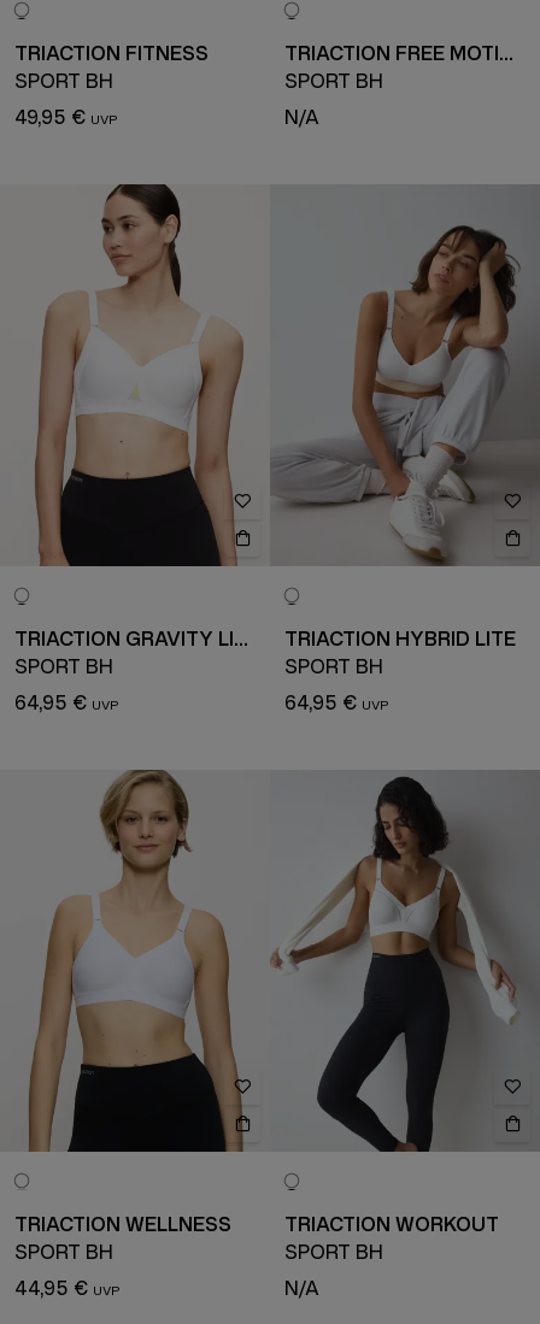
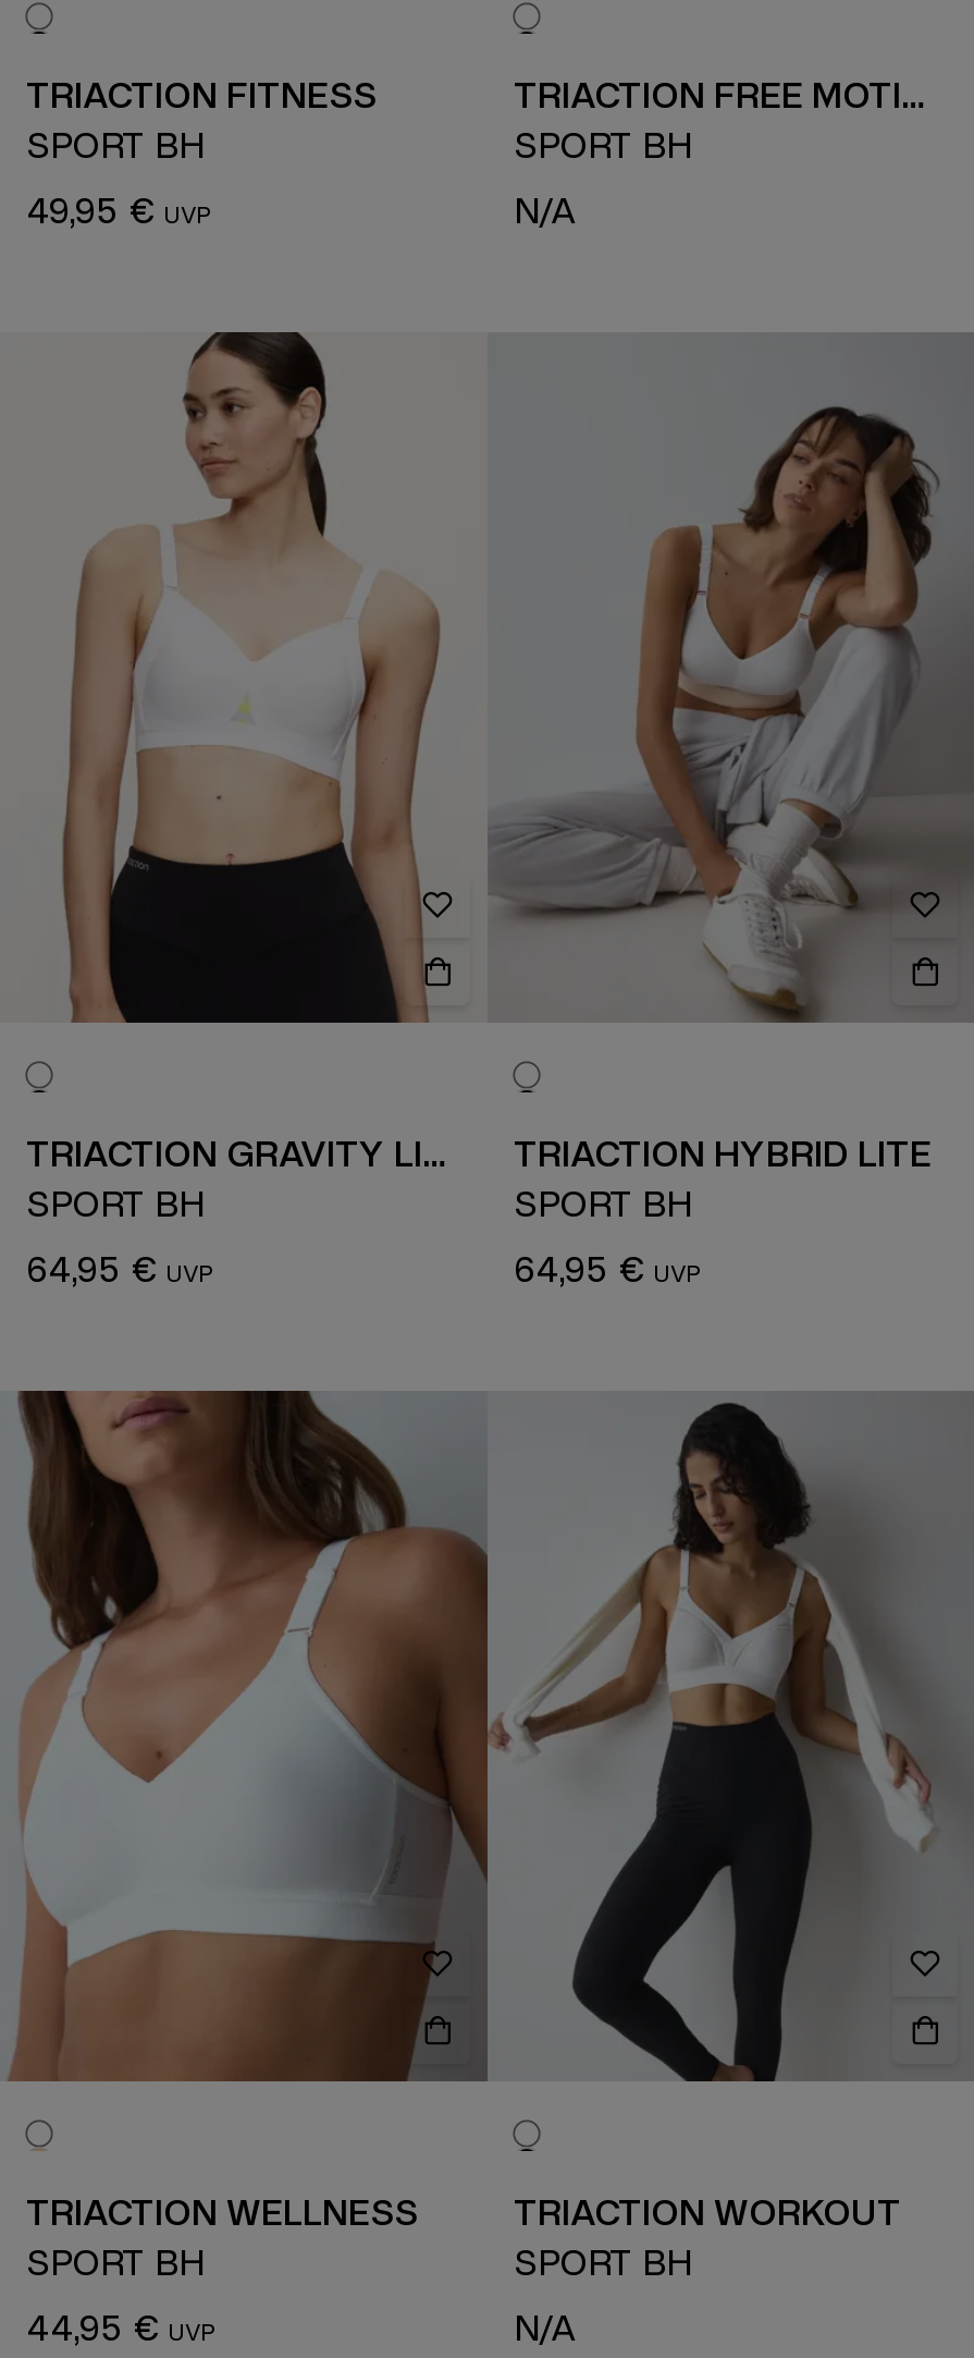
[6,769,271,1153] [image] -> [7,1389,490,2084] [image]

